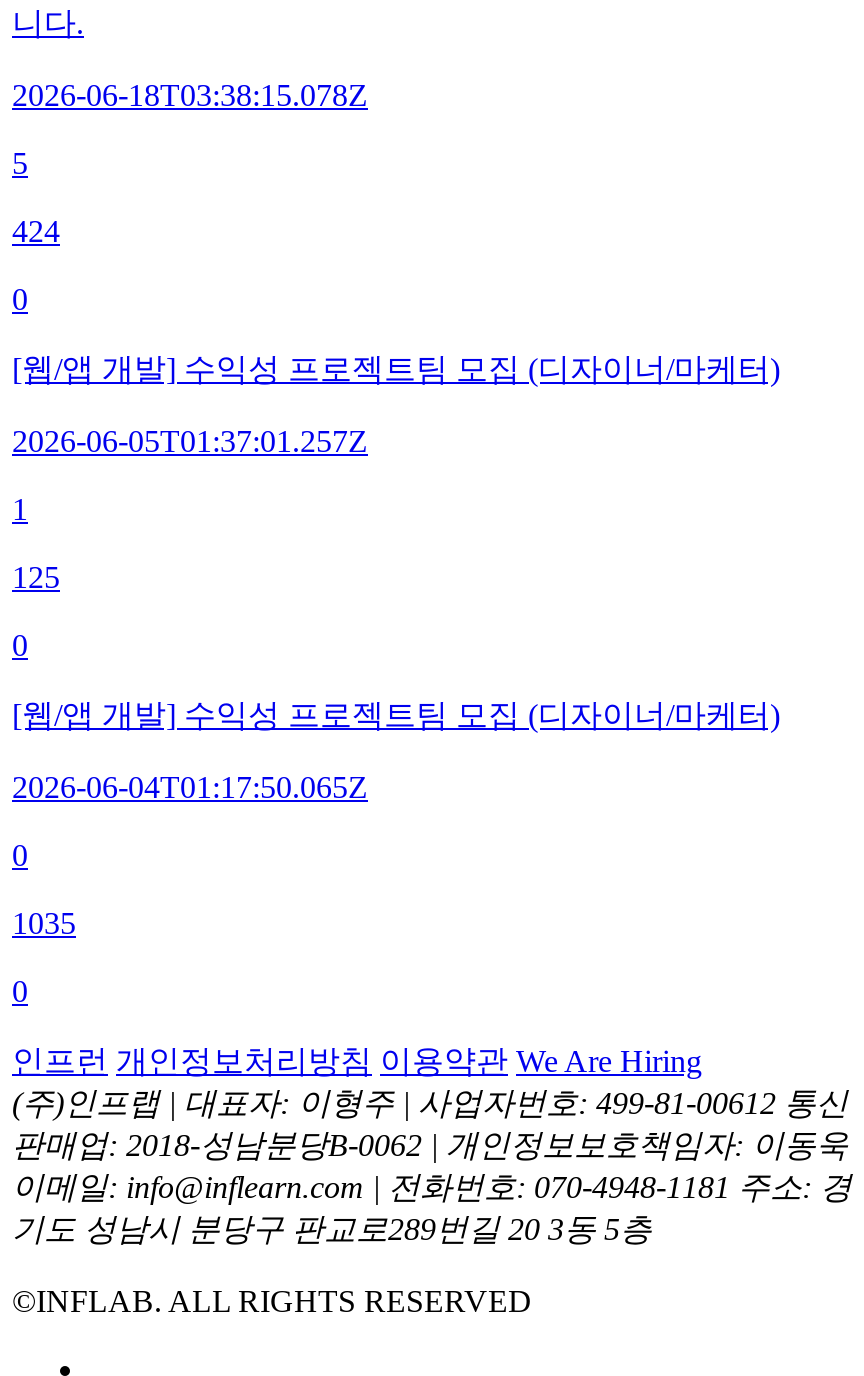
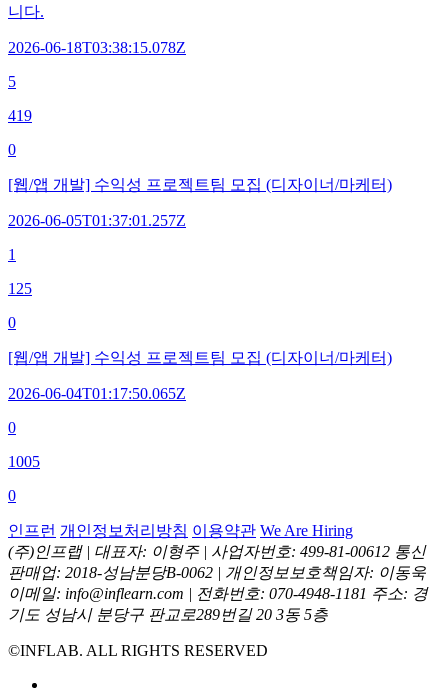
[12,214,60,248] 424 -> [8,107,32,124] 419
[12,906,76,940] 1035 -> [8,453,40,470] 1005

